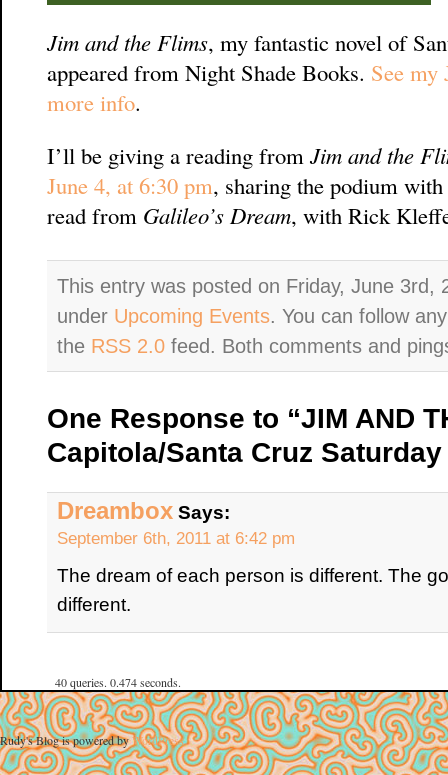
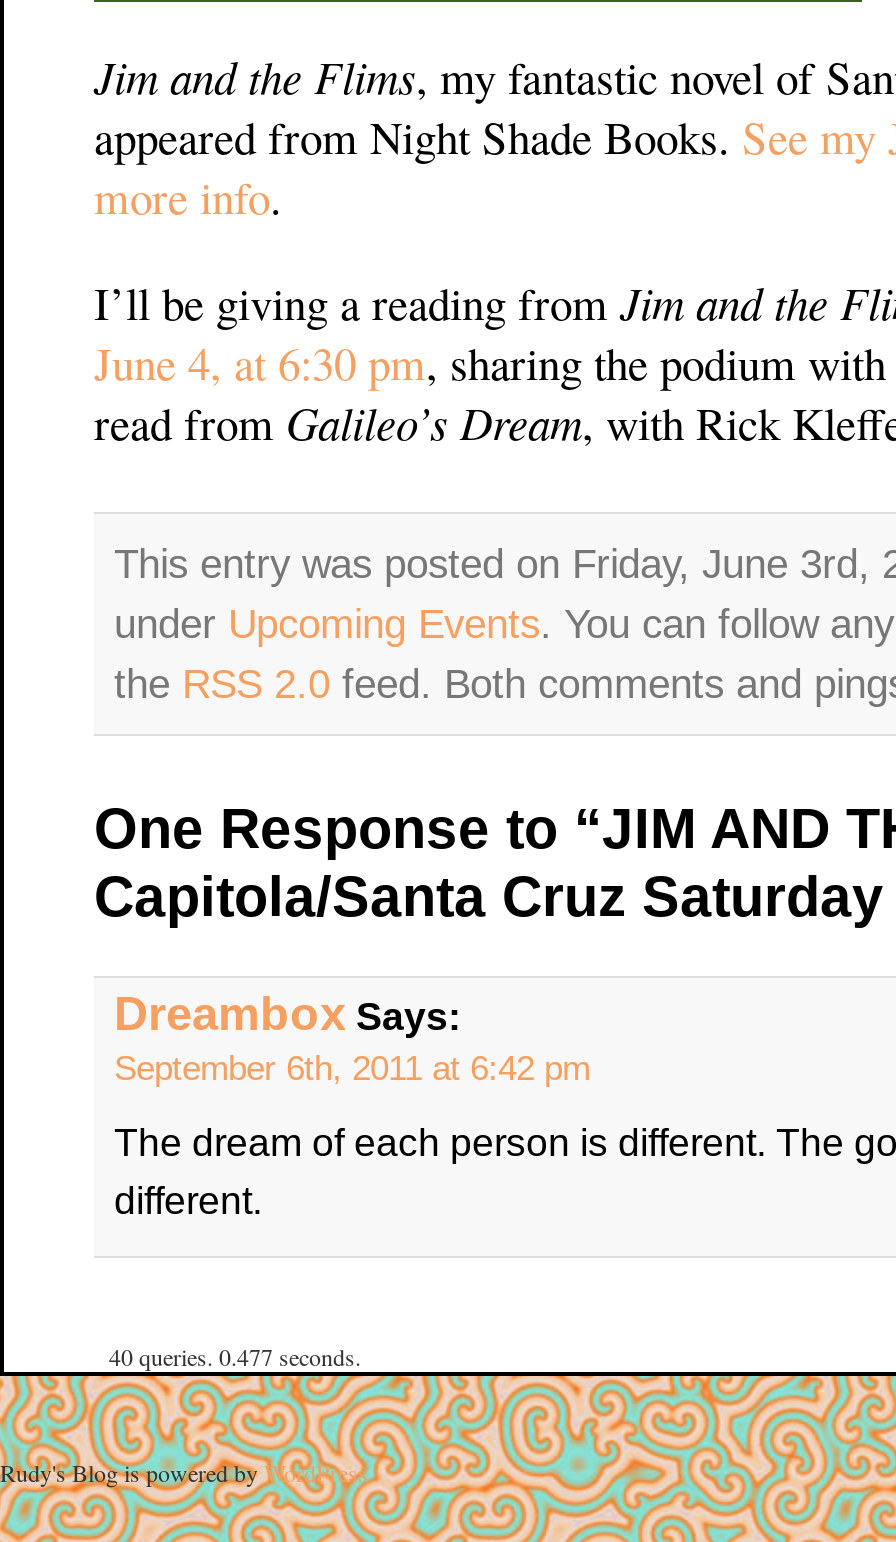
[54,674,180,690] 40 queries. 0.474 seconds. -> [109,1340,361,1372] 40 queries. 0.477 seconds.

